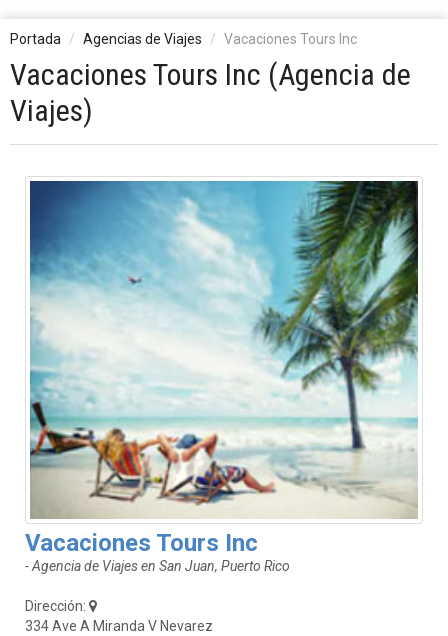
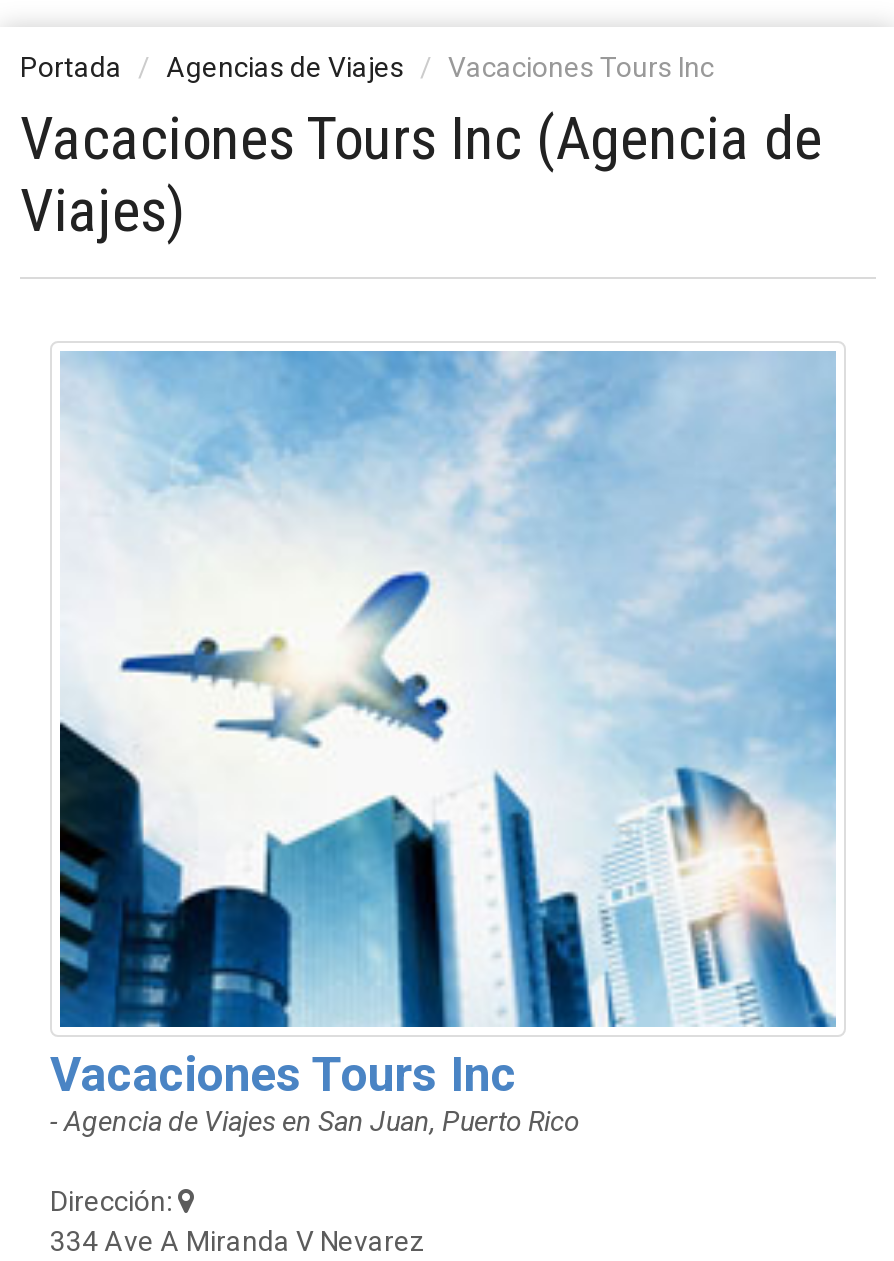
[29,180,419,519] [image] -> [58,351,836,1029] [image]

